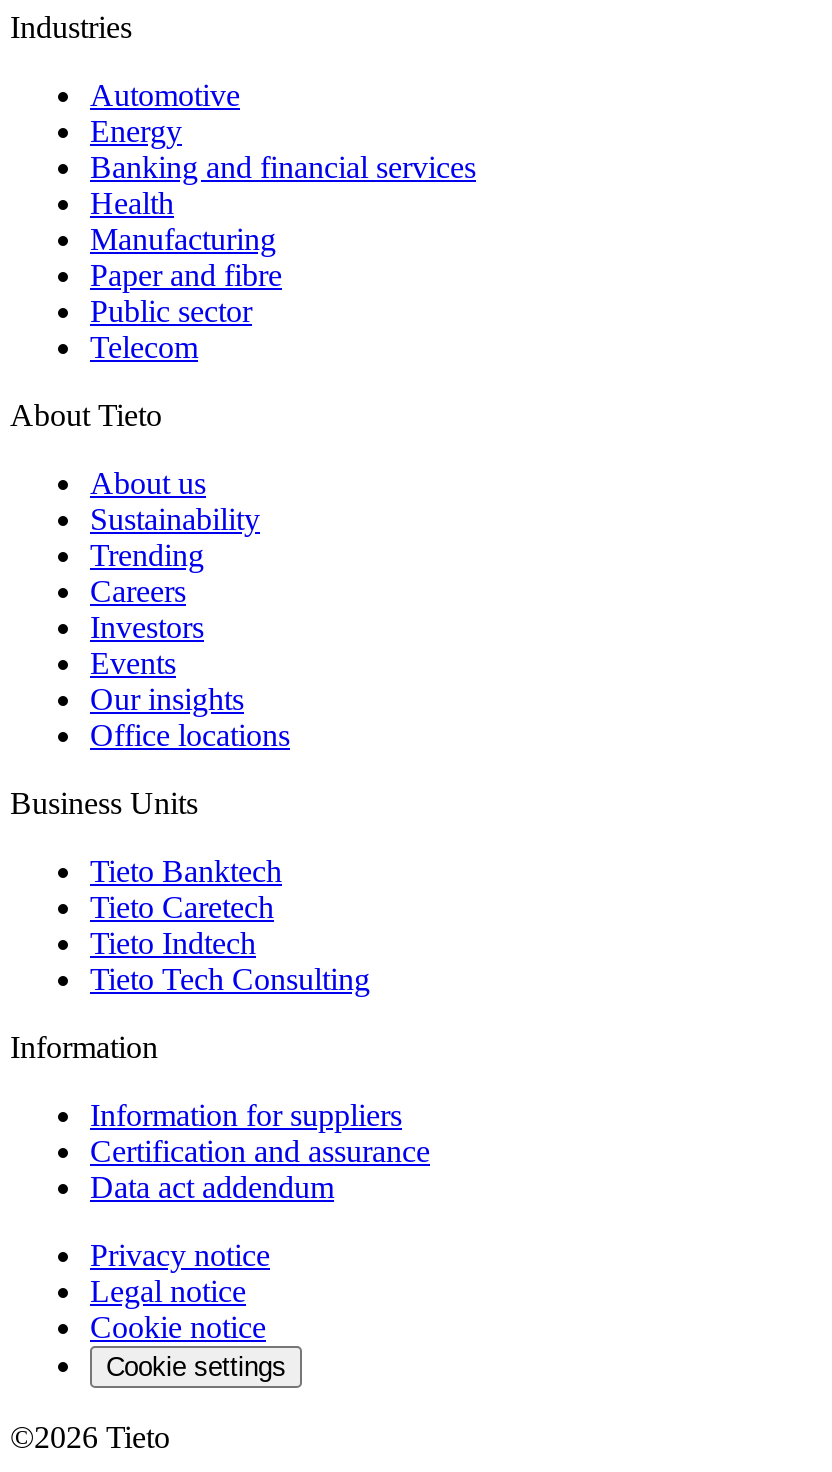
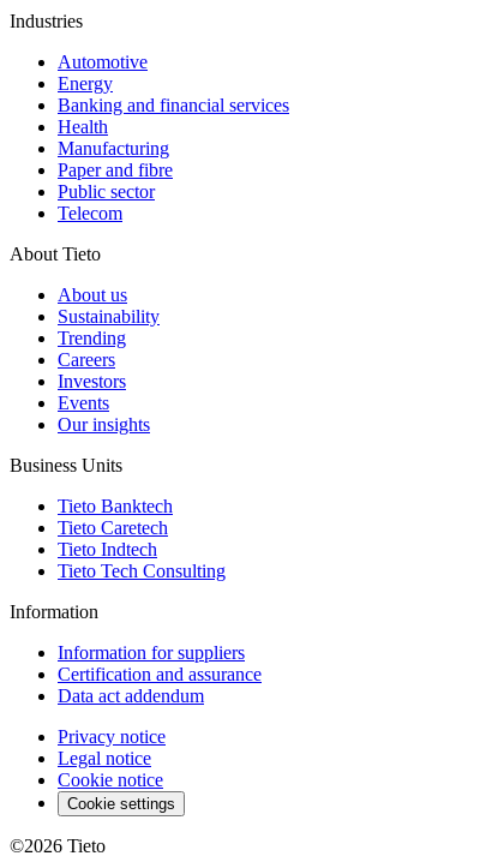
[90,718,290,752] Office locations -> none

